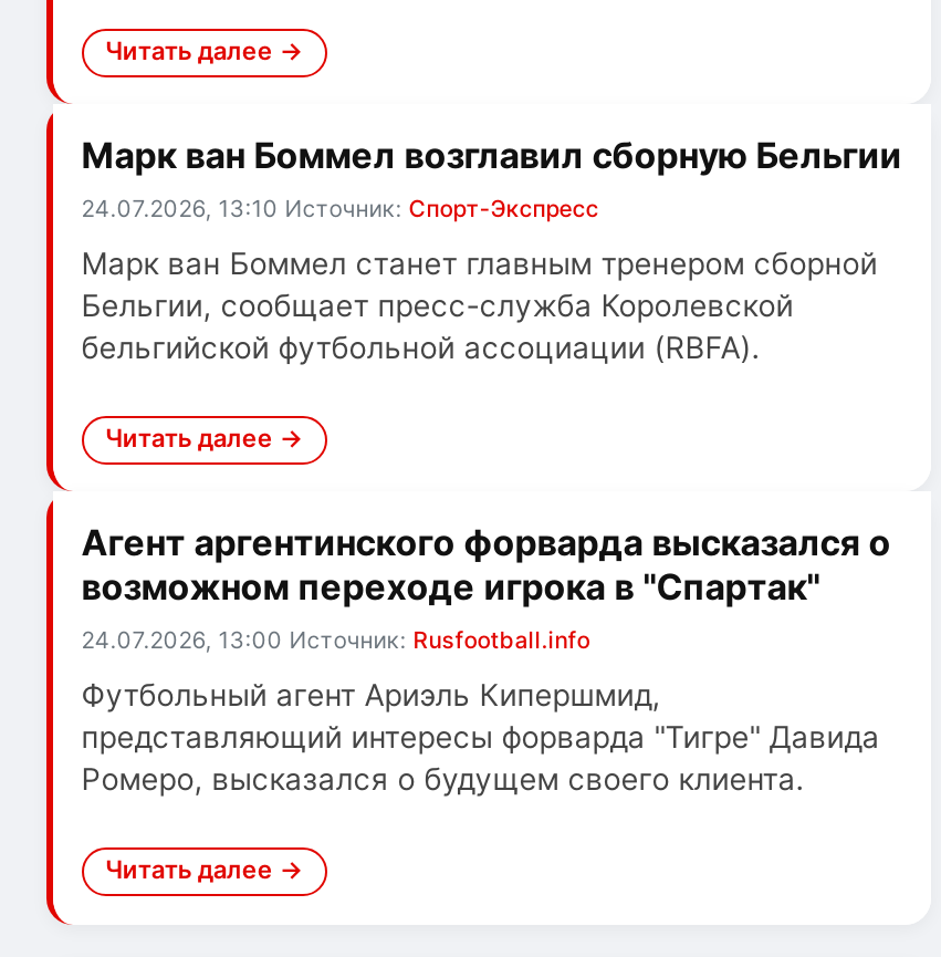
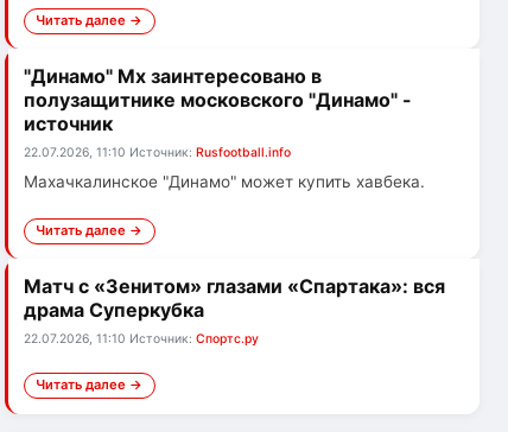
[81,133,902,224] Марк ван Боммел возглавил сборную Бельгии | 24.07.2026, 13:10 Источник: Спорт-Экспресс -> [24,64,412,160] "Динамо" Мх заинтересовано в | полузащитнике московского "Динамо" - | источник | 22.07.2026, 11:10 Источник: Rusfootball.info
[81,246,878,365] Марк ван Боммел станет главным тренером сборной | Бельгии, сообщает пресс-служба Королевской | бельгийской футбольной ассоциации (RBFA). -> [24,172,425,191] Махачкалинское "Динамо" может купить хавбека.
[81,521,891,797] Агент аргентинского форварда высказался о | возможном переходе игрока в "Спартак" | 24.07.2026, 13:00 Источник: Rusfootball.info | Футбольный агент Ариэль Кипершмид, | представляющий интересы форварда "Тигре" Давида | Ромеро, высказался о будущем своего клиента. -> [24,275,445,347] Матч с «Зенитом» глазами «Спартака»: вся | драма Суперкубка | 22.07.2026, 11:10 Источник: Спортс.ру

